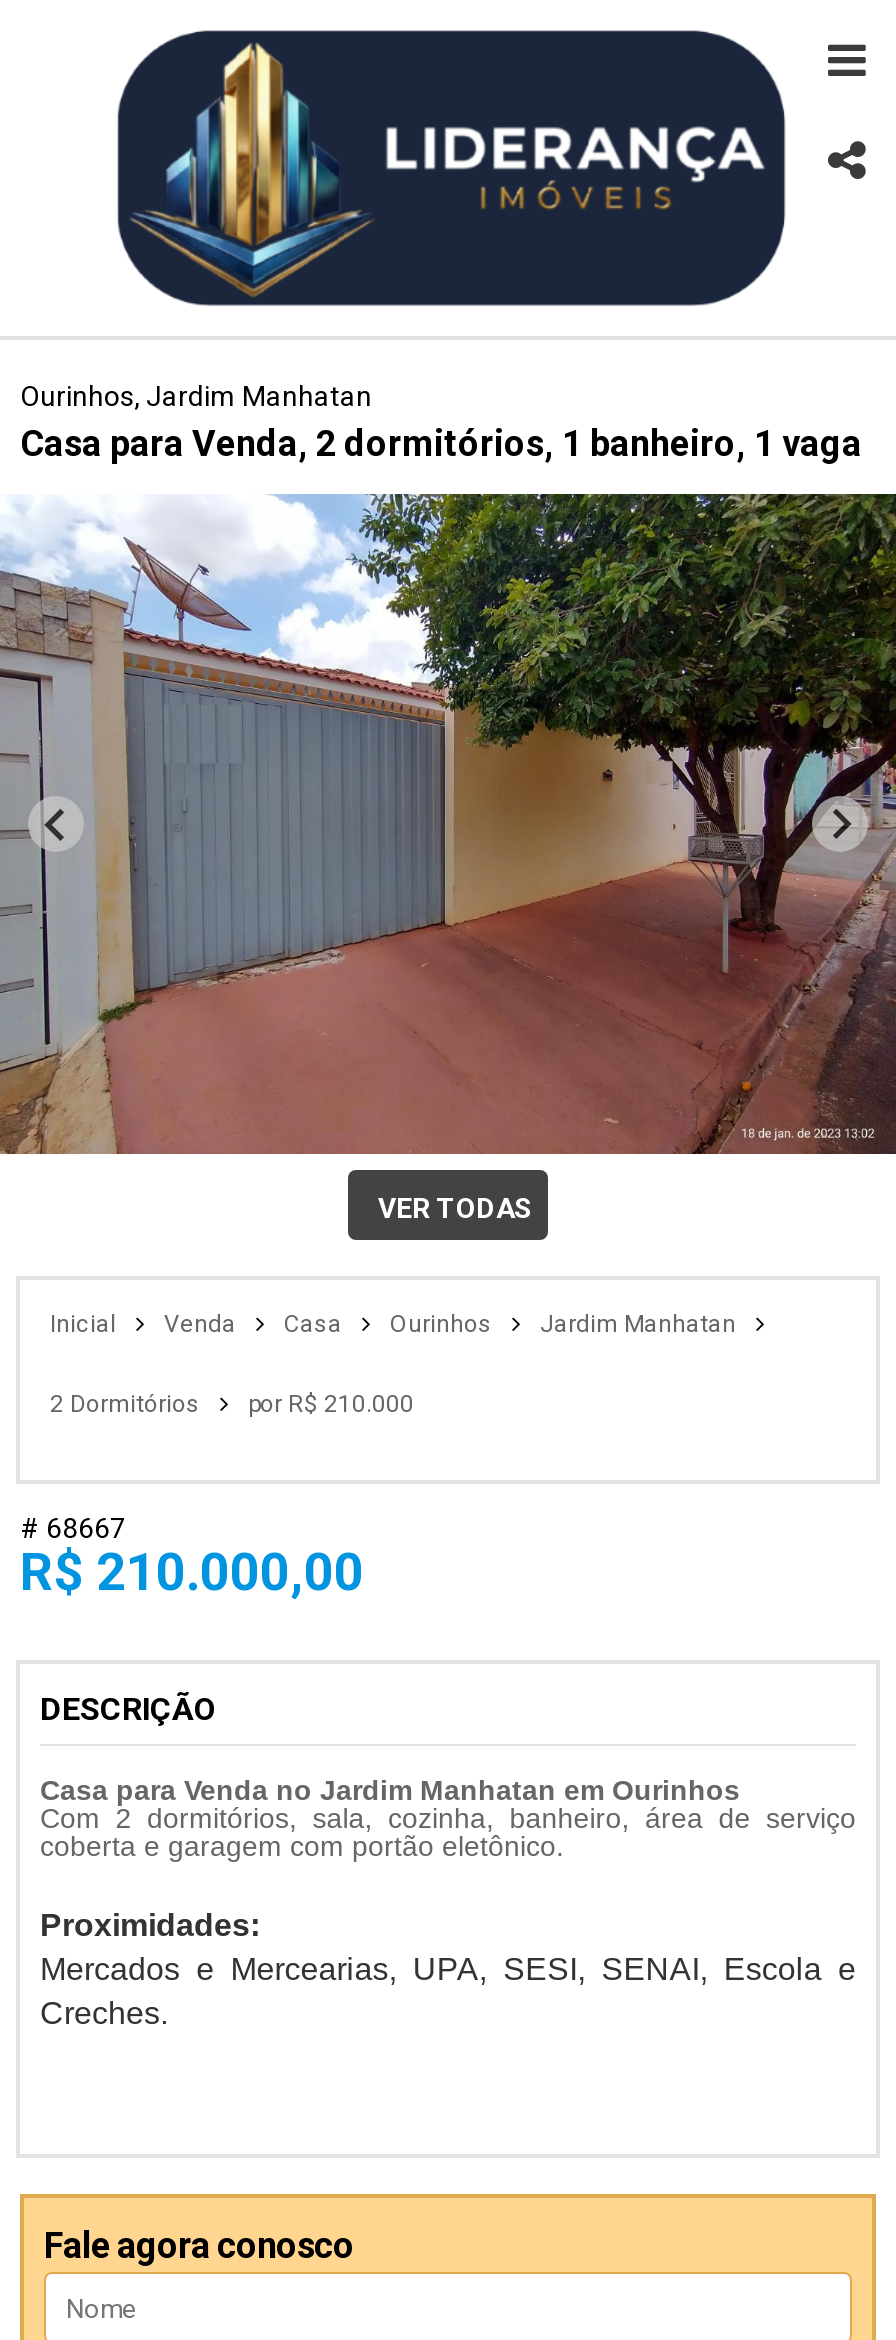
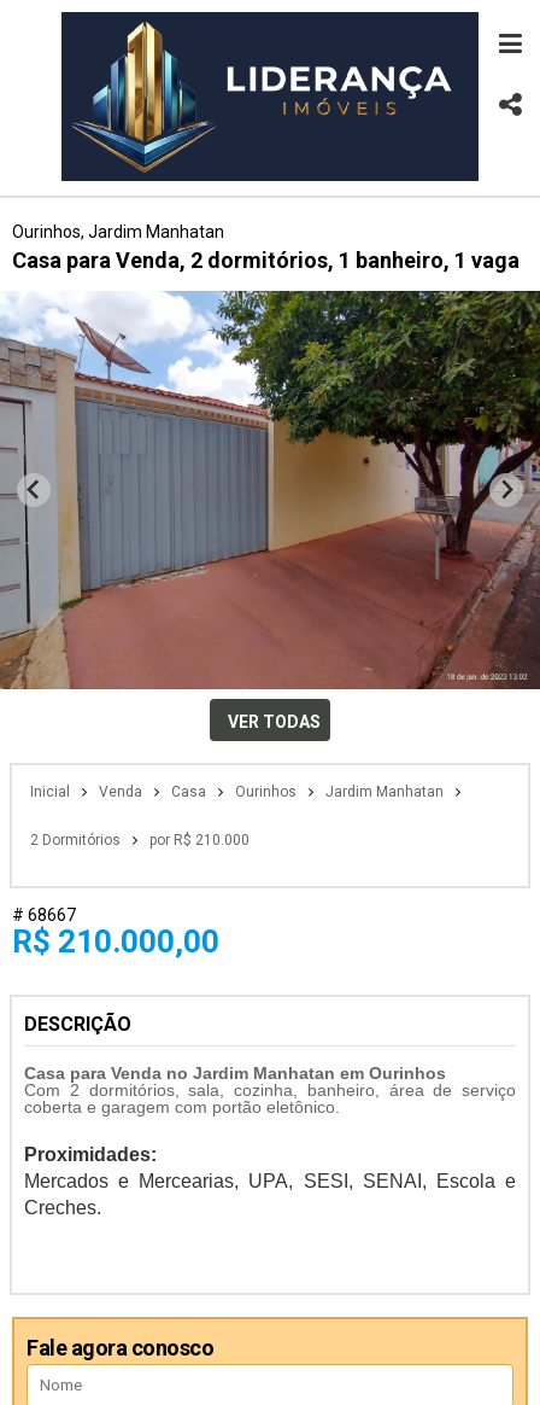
[102,30,794,308] [image] -> [60,11,480,182] [image]

